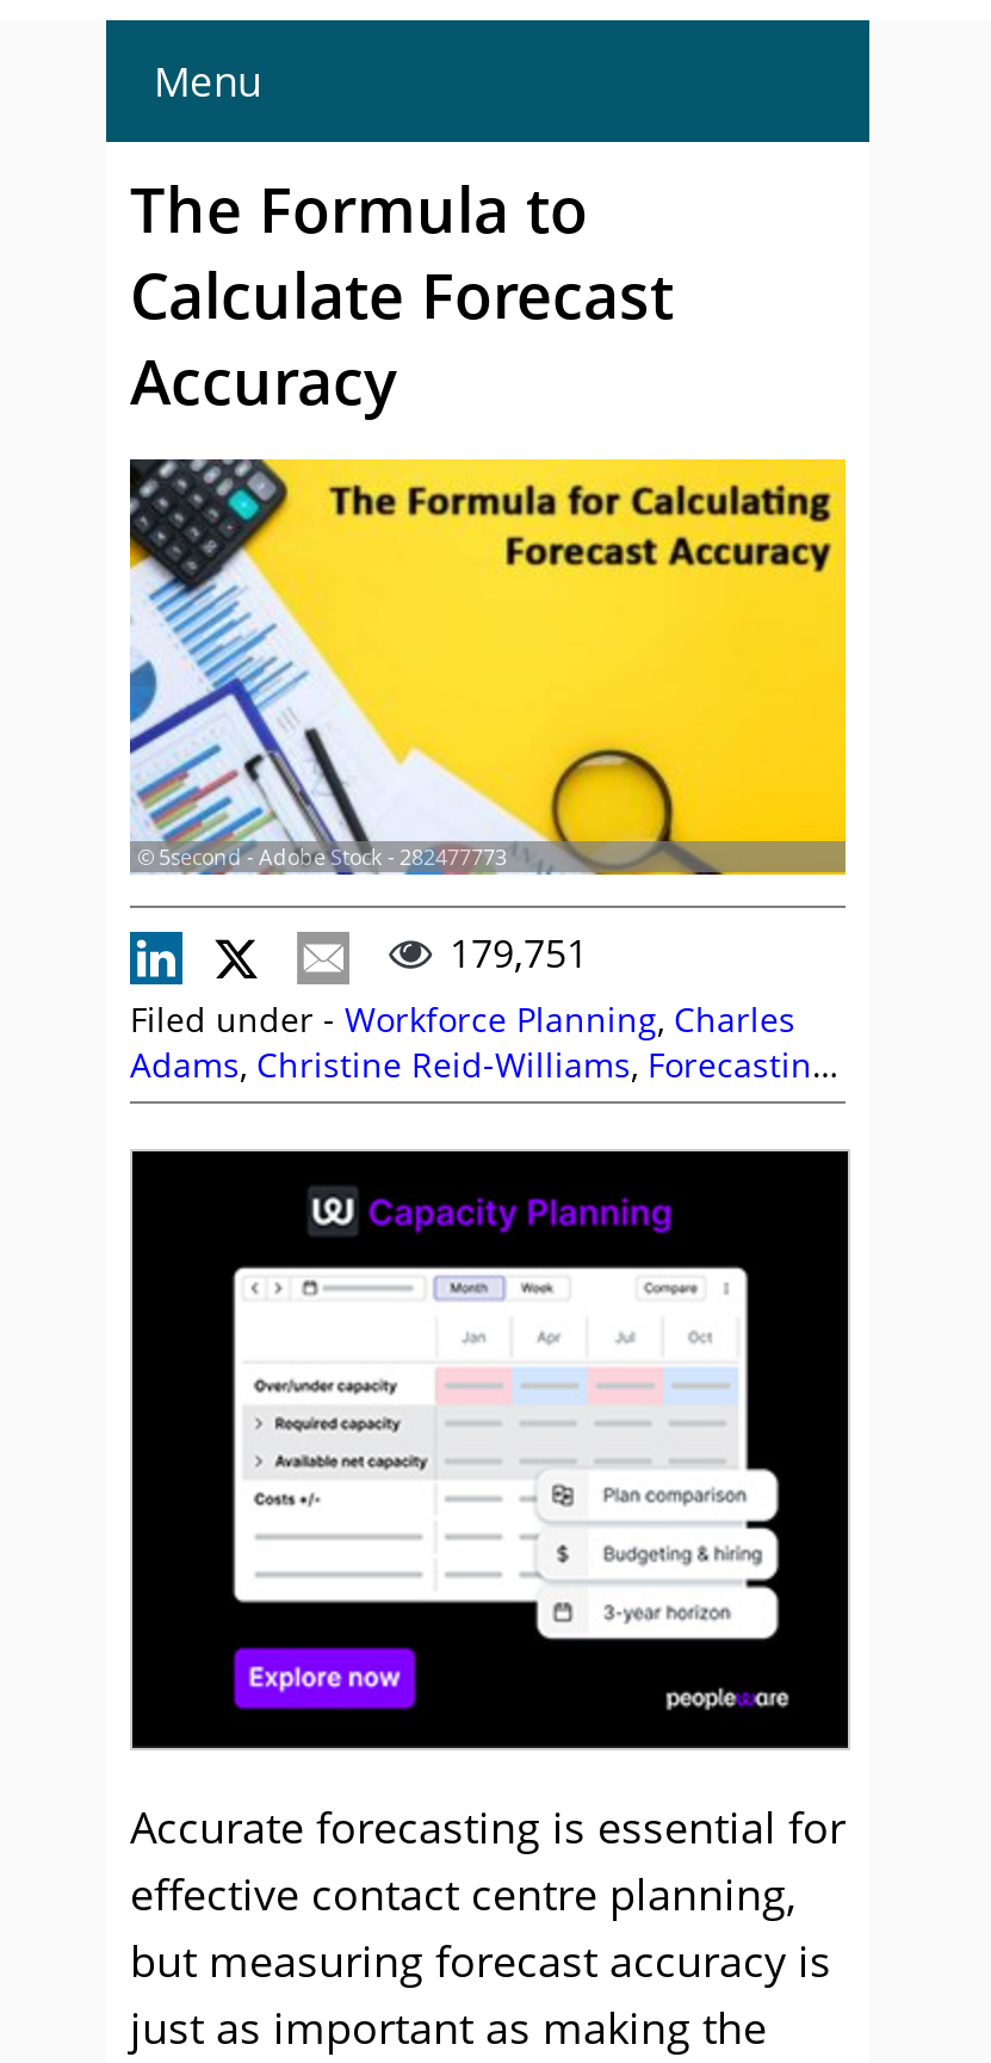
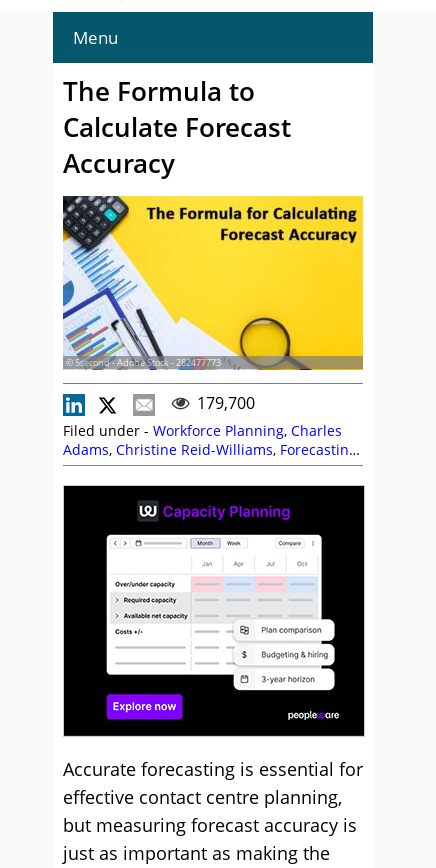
[450,927,588,980] 179,751 -> [197,392,255,414] 179,700

